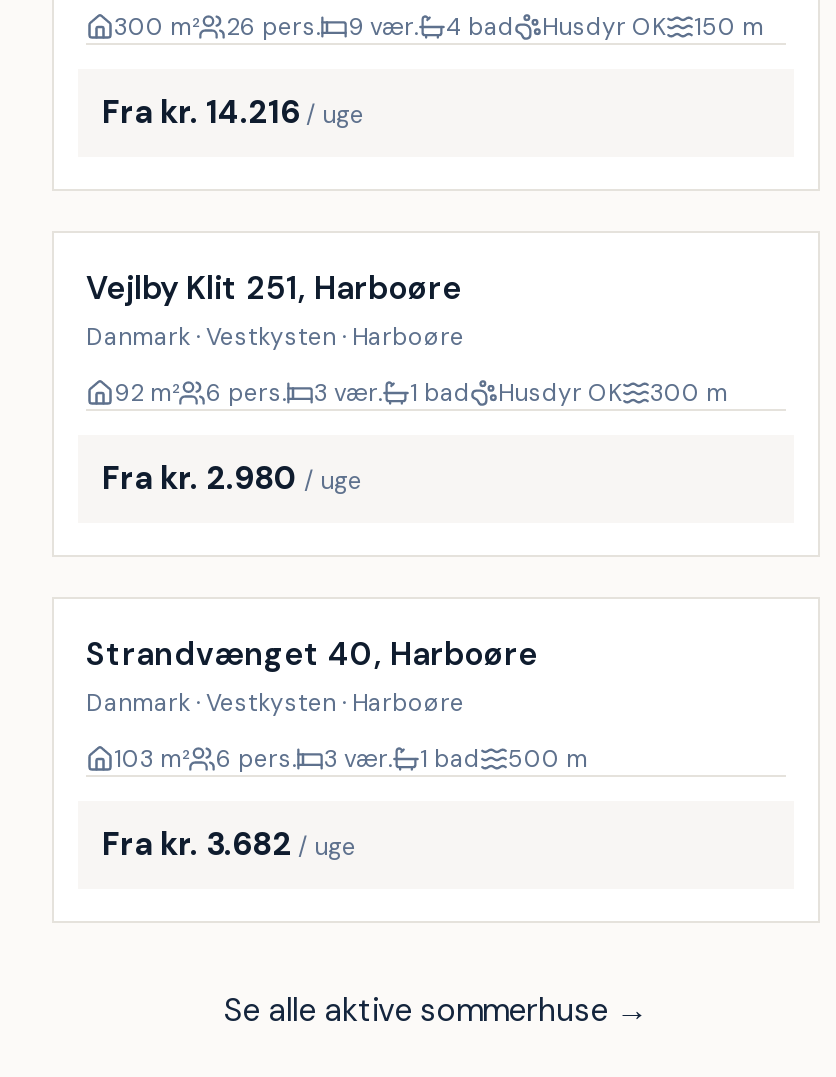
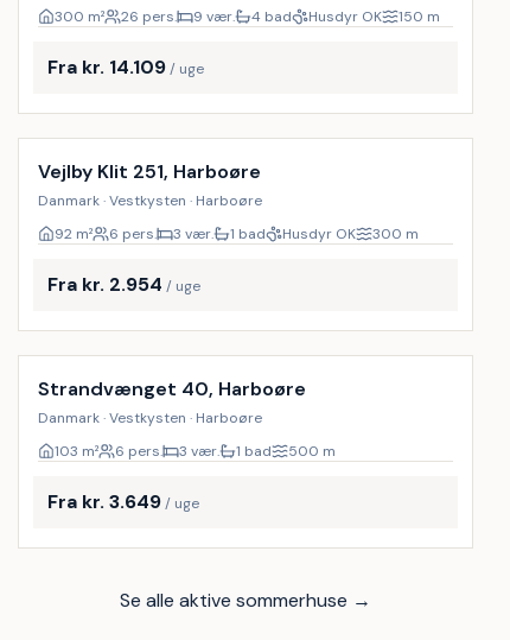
[102,91,364,133] Fra kr. 14.216 / uge -> [47,55,204,80] Fra kr. 14.109 / uge
[102,457,362,499] Fra kr. 2.980 / uge -> [47,272,200,297] Fra kr. 2.954 / uge
[102,823,356,865] Fra kr. 3.682 / uge -> [47,489,199,514] Fra kr. 3.649 / uge

